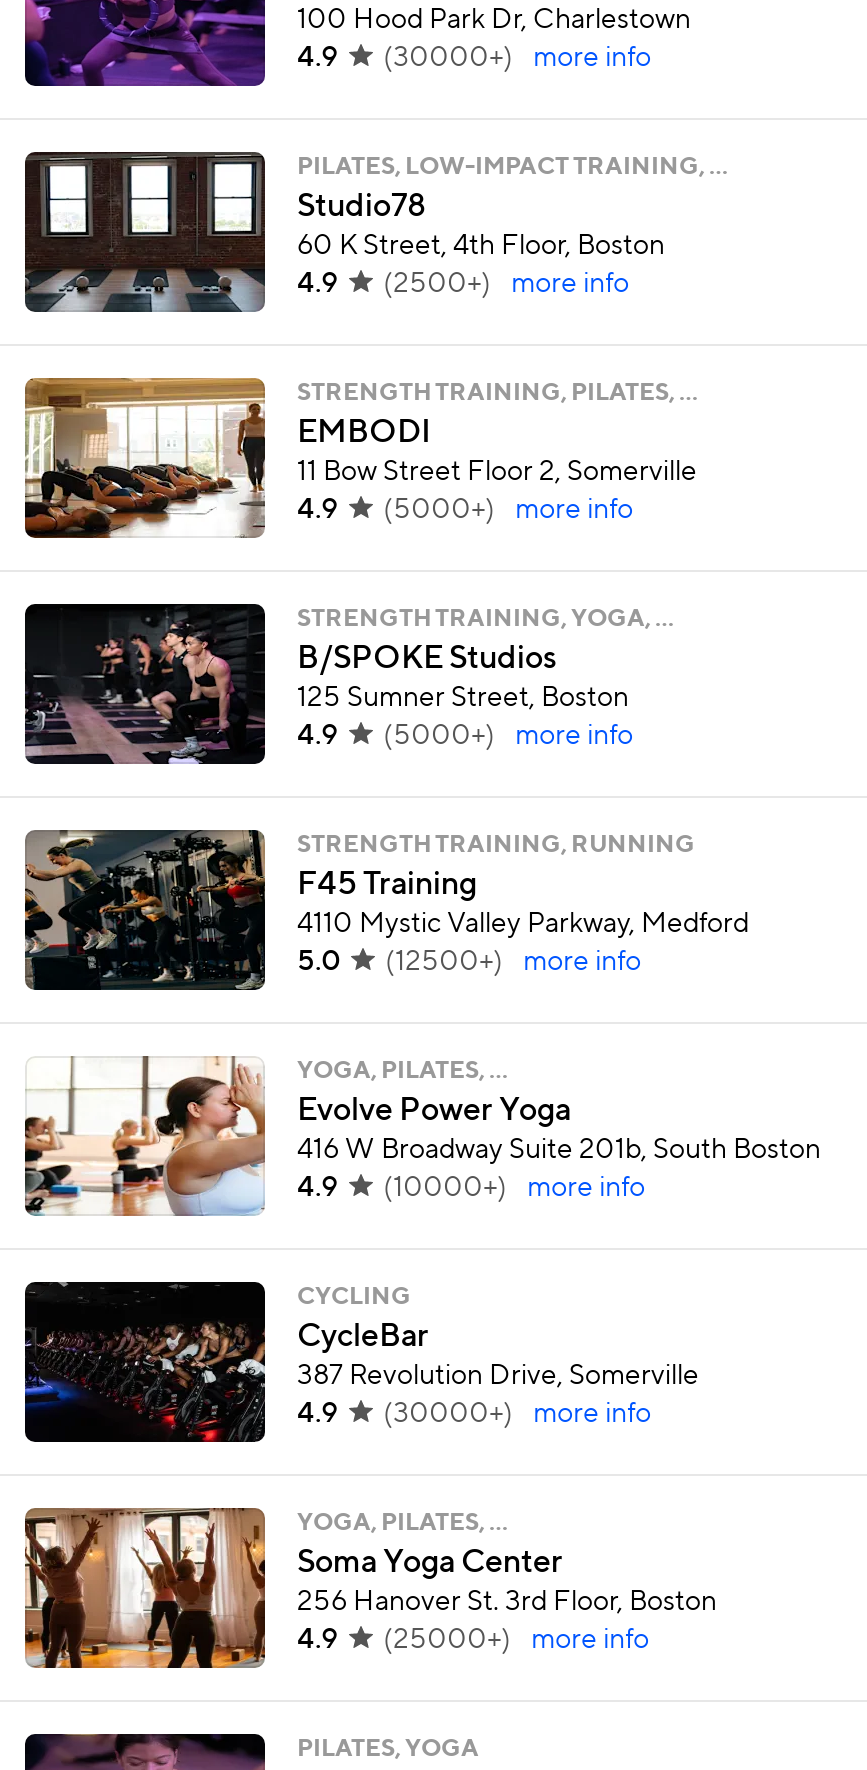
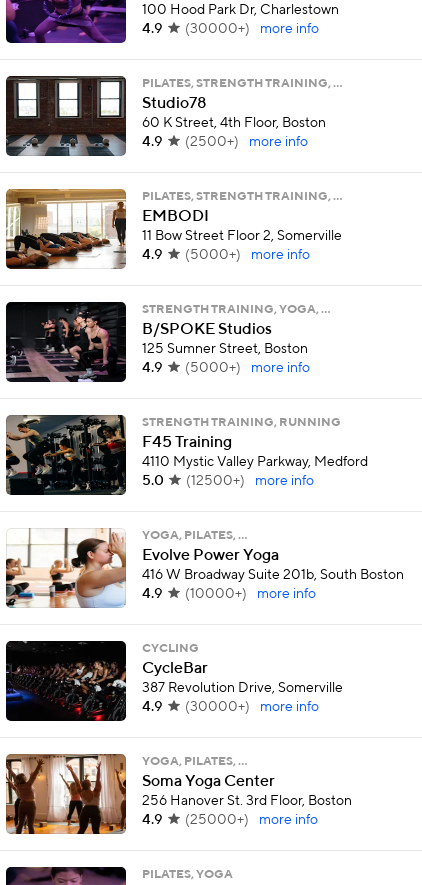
[297,156,727,180] PILATES, LOW-IMPACT TRAINING, … -> [142,78,342,90] PILATES, STRENGTH TRAINING, …
[297,382,697,406] STRENGTH TRAINING, PILATES, … -> [142,191,342,203] PILATES, STRENGTH TRAINING, …

